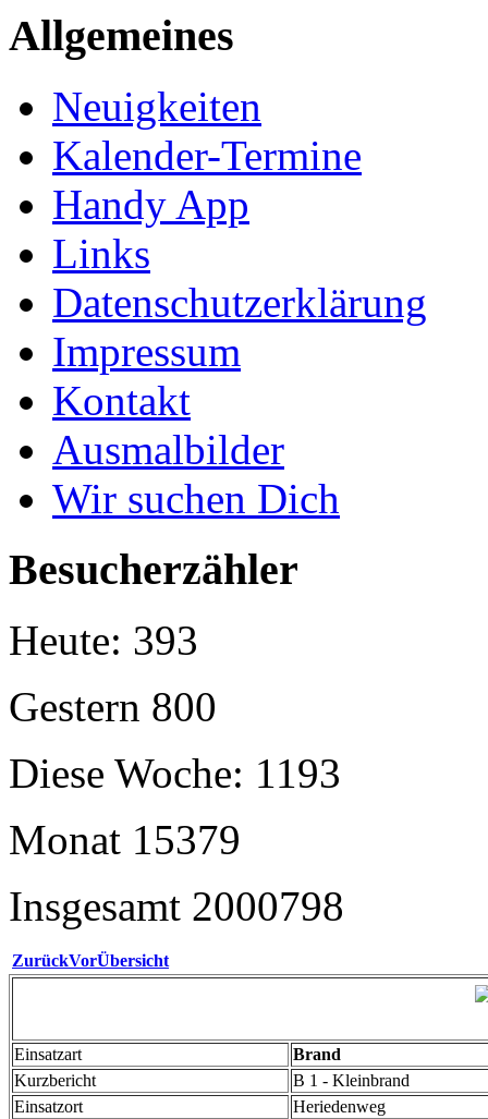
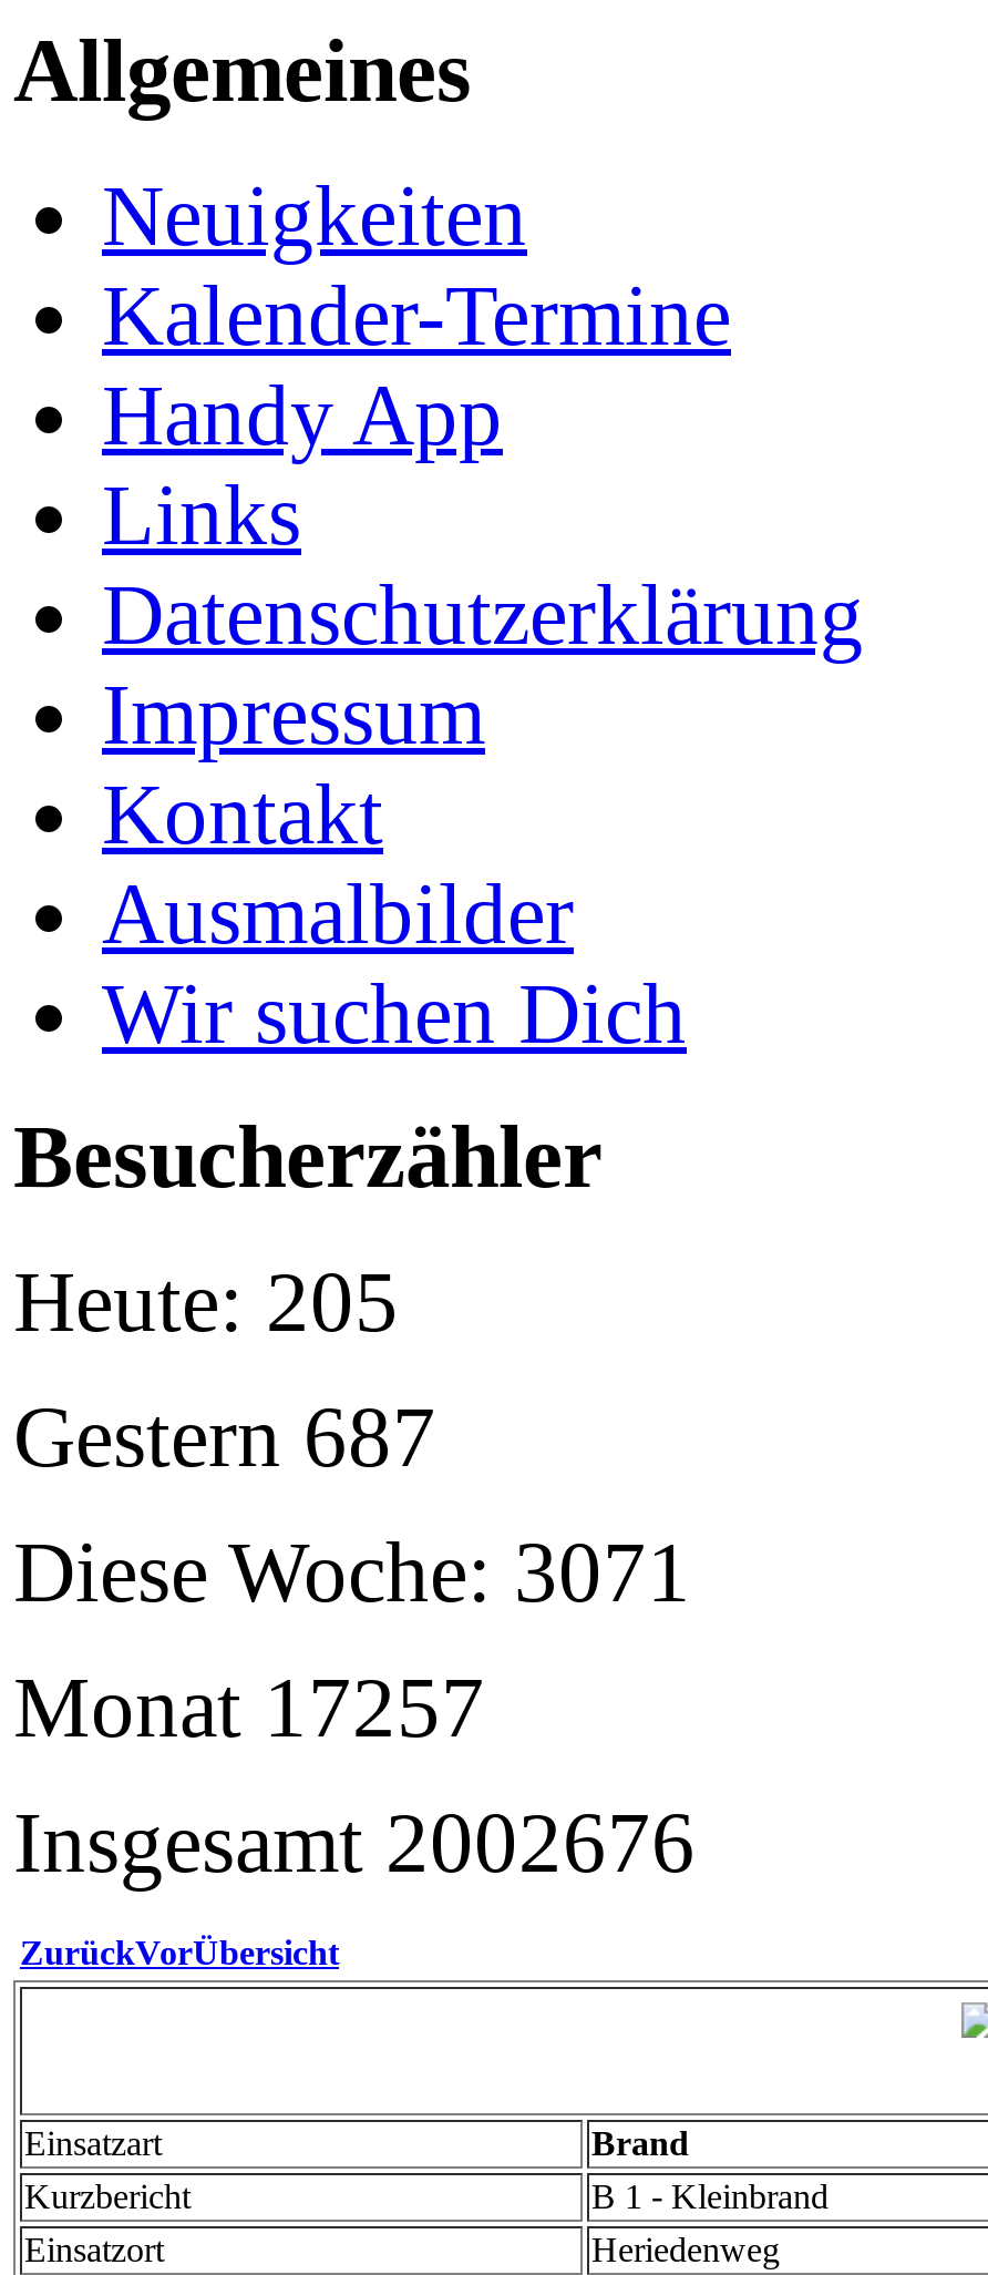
[9,616,198,663] Heute: 393 -> [13,1252,399,1348] Heute: 205
[9,683,217,730] Gestern 800 -> [13,1388,436,1483] Gestern 687
[9,749,341,796] Diese Woche: 1193 -> [13,1523,691,1618] Diese Woche: 3071
[9,816,241,863] Monat 15379 -> [13,1658,485,1753] Monat 17257
[9,882,344,929] Insgesamt 2000798 -> [13,1793,696,1888] Insgesamt 2002676

